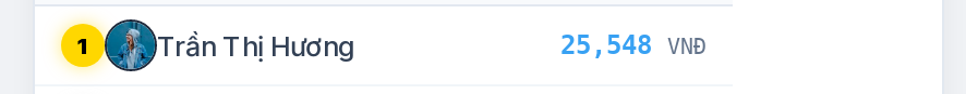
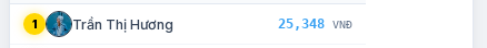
[560,29,707,59] 25,548 VNĐ -> [278,16,352,31] 25,348 VNĐ

